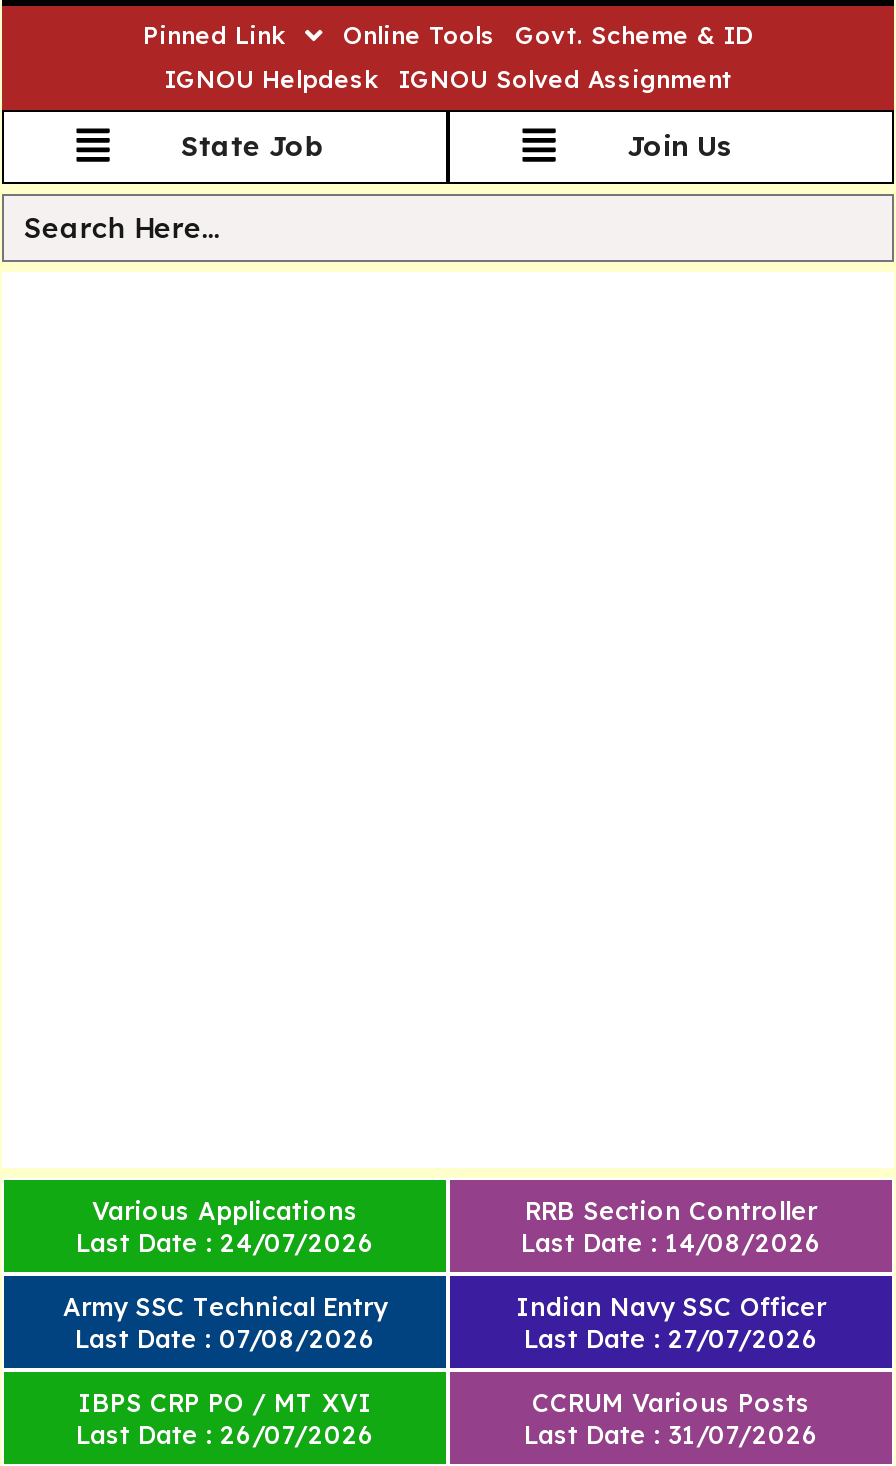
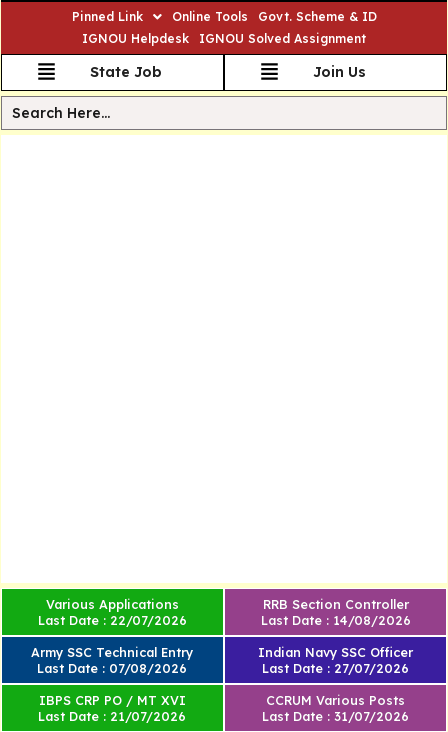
[76,1227,374,1259] Last Date : 24/07/2026 -> [38,612,187,628] Last Date : 22/07/2026
[76,1419,374,1451] Last Date : 26/07/2026 -> [38,708,186,724] Last Date : 21/07/2026

